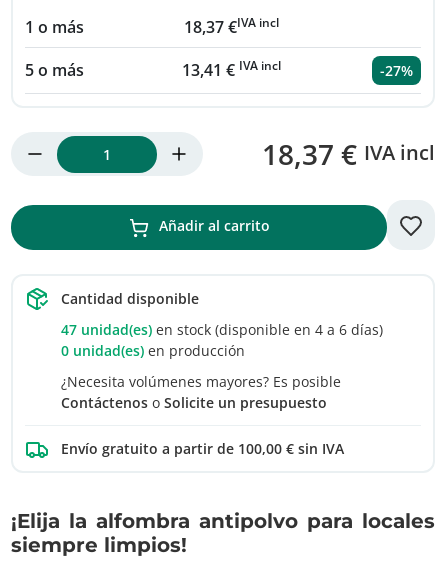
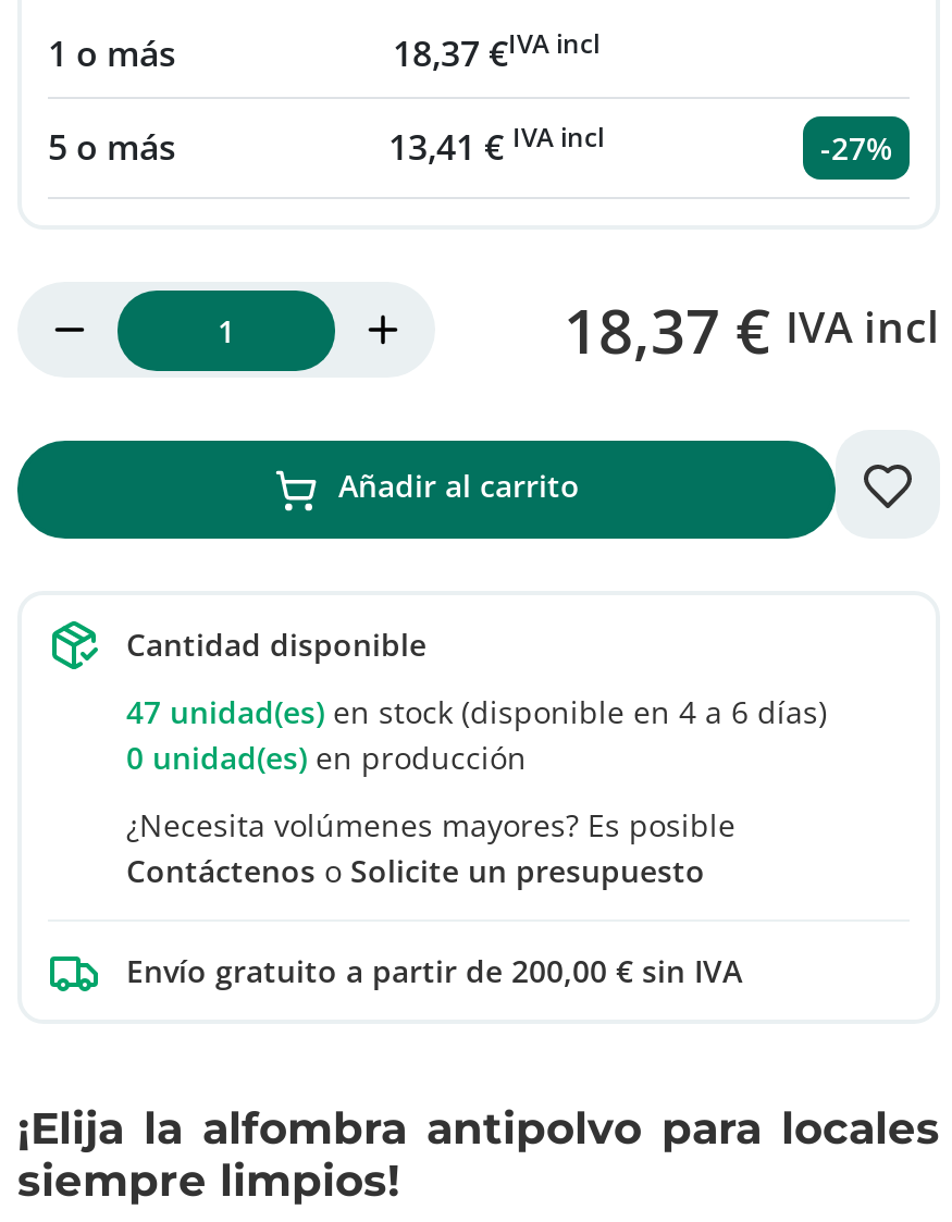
[61,439,344,458] Envío gratuito a partir de 100,00 € sin IVA -> [126,949,742,991] Envío gratuito a partir de 200,00 € sin IVA

